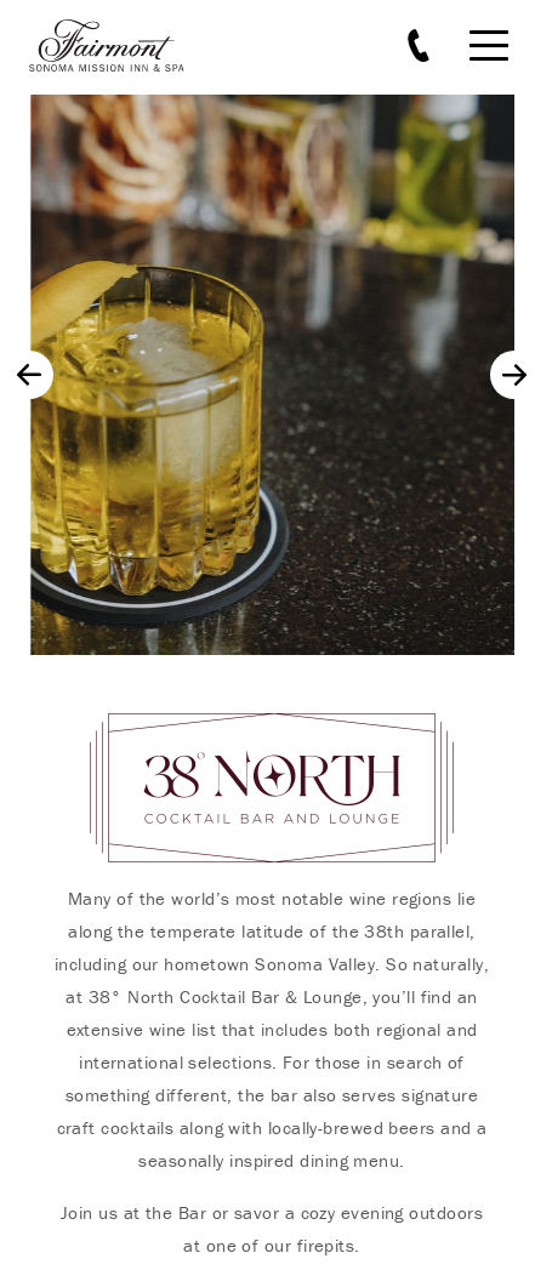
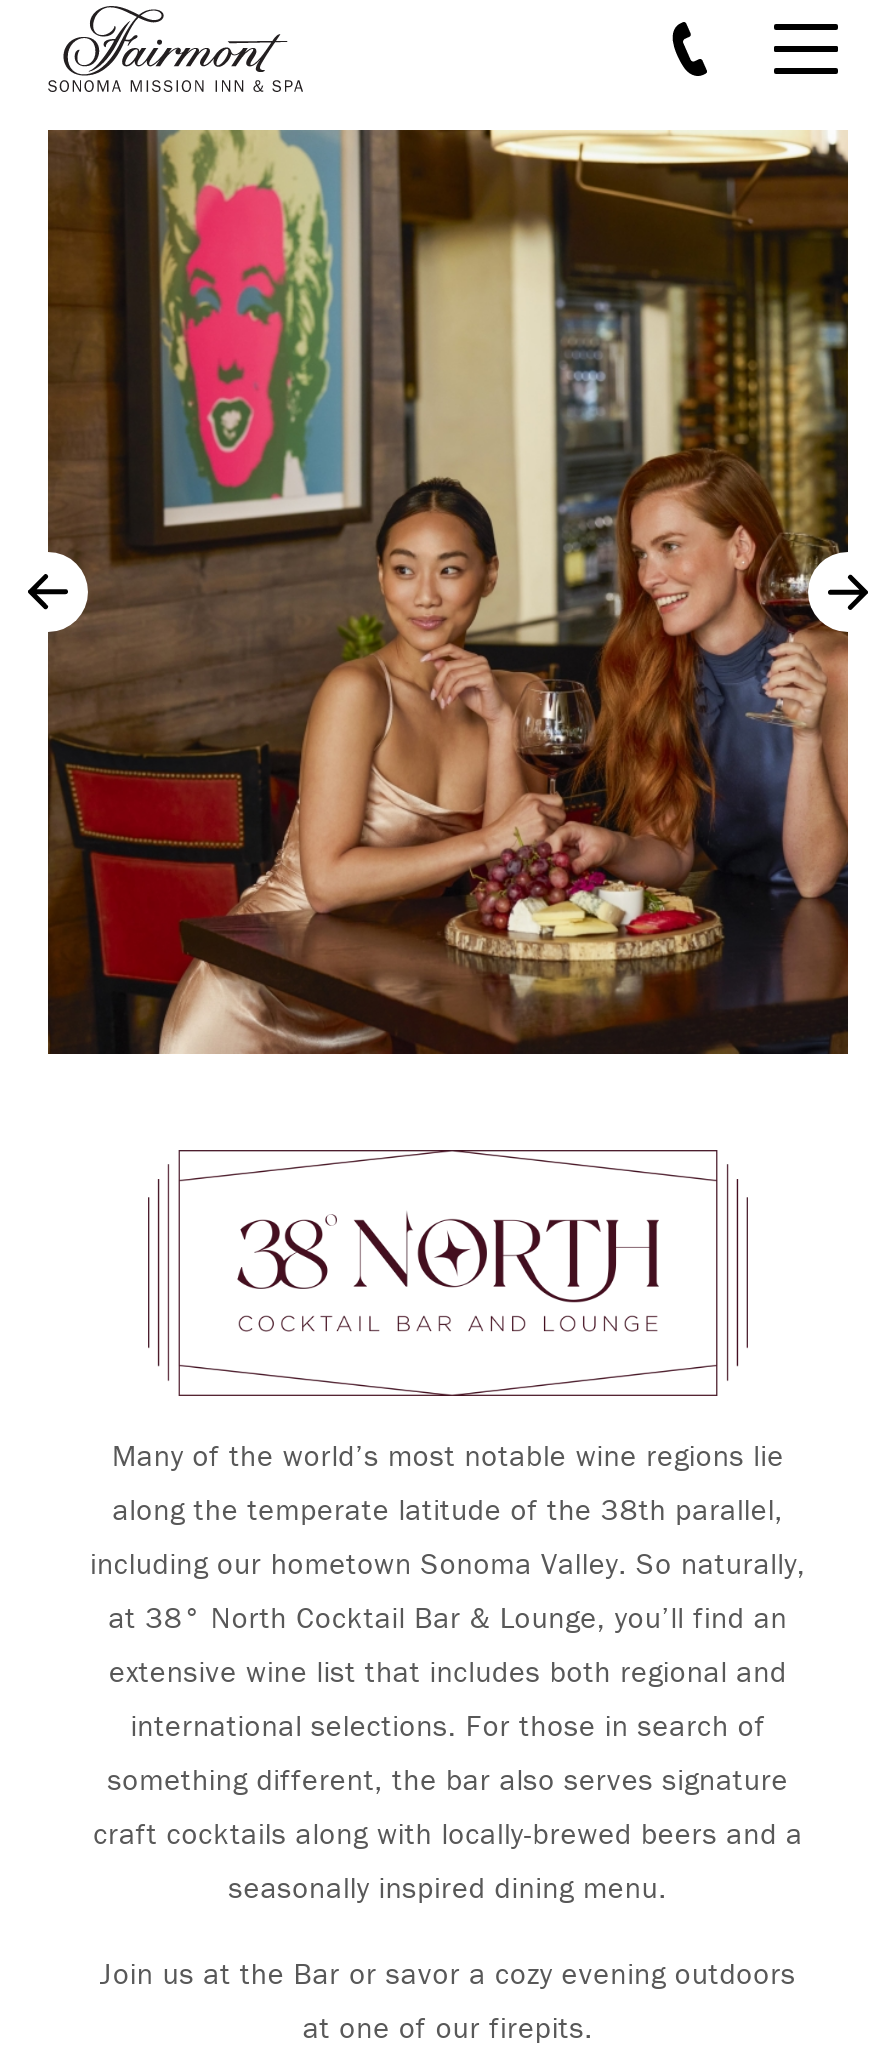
[29,93,516,656] [image] -> [46,128,850,1054] [image]

